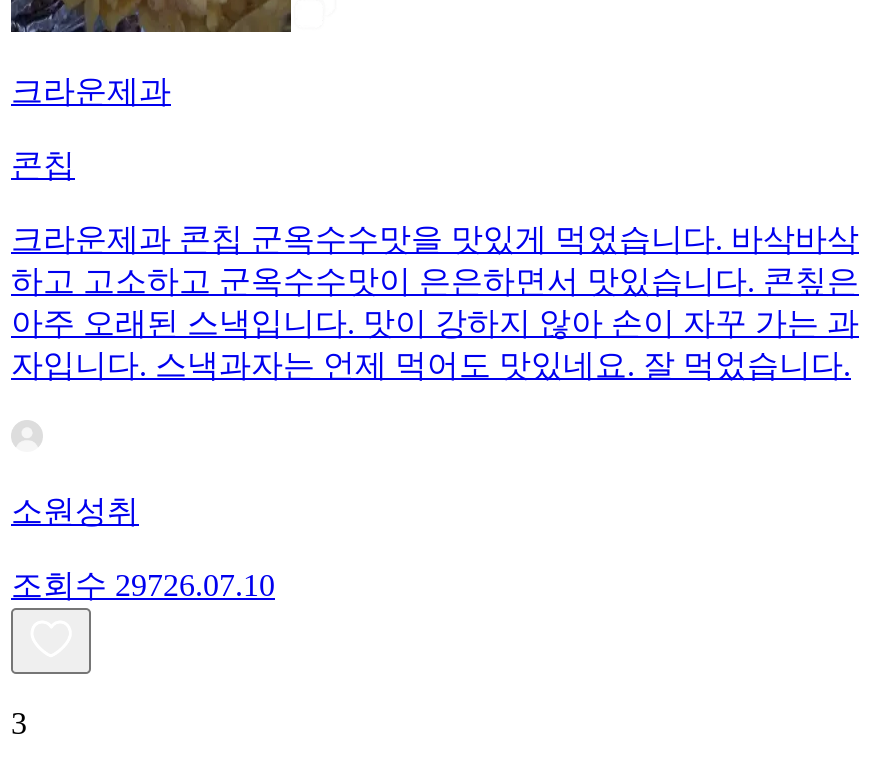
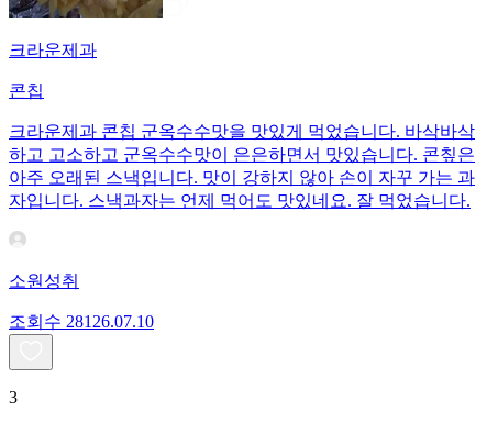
[11,568,275,602] 조회수 29726.07.10 -> [9,312,154,331] 조회수 28126.07.10

